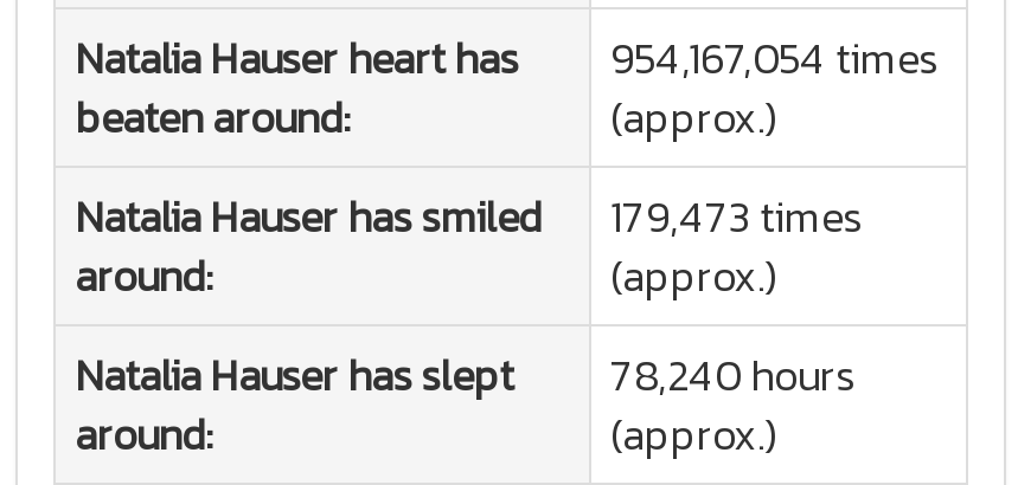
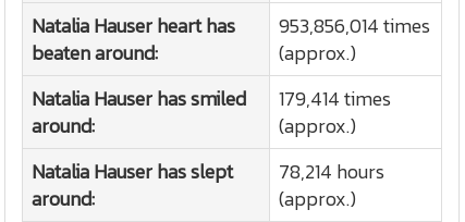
[75,26,937,90] Natalia Hauser heart has 954,167,054 times -> [32,11,430,40] Natalia Hauser heart has 953,856,014 times
[75,185,862,248] Natalia Hauser has smiled 179,473 times -> [32,84,391,113] Natalia Hauser has smiled 179,414 times
[75,343,854,407] Natalia Hauser has slept 78,240 hours -> [32,157,384,186] Natalia Hauser has slept 78,214 hours

